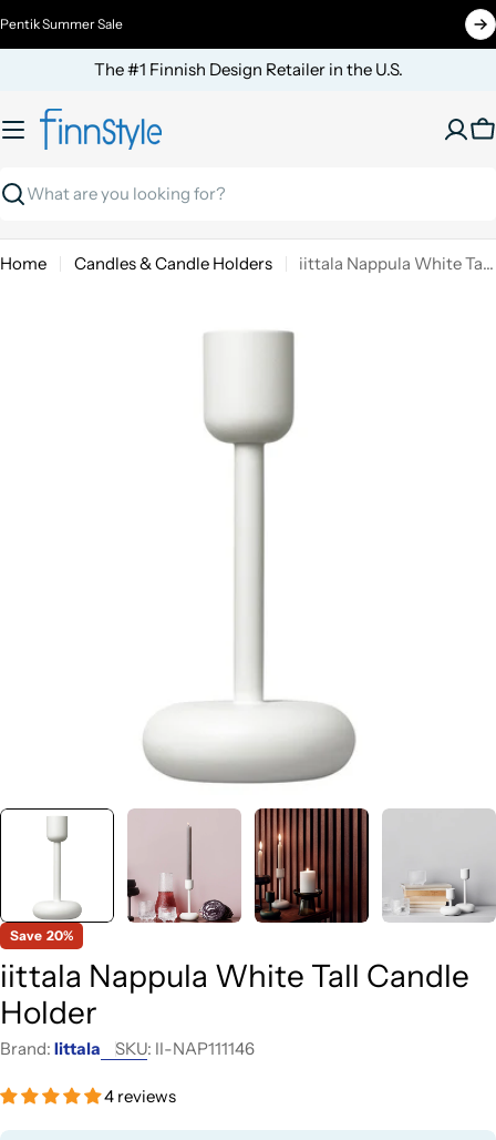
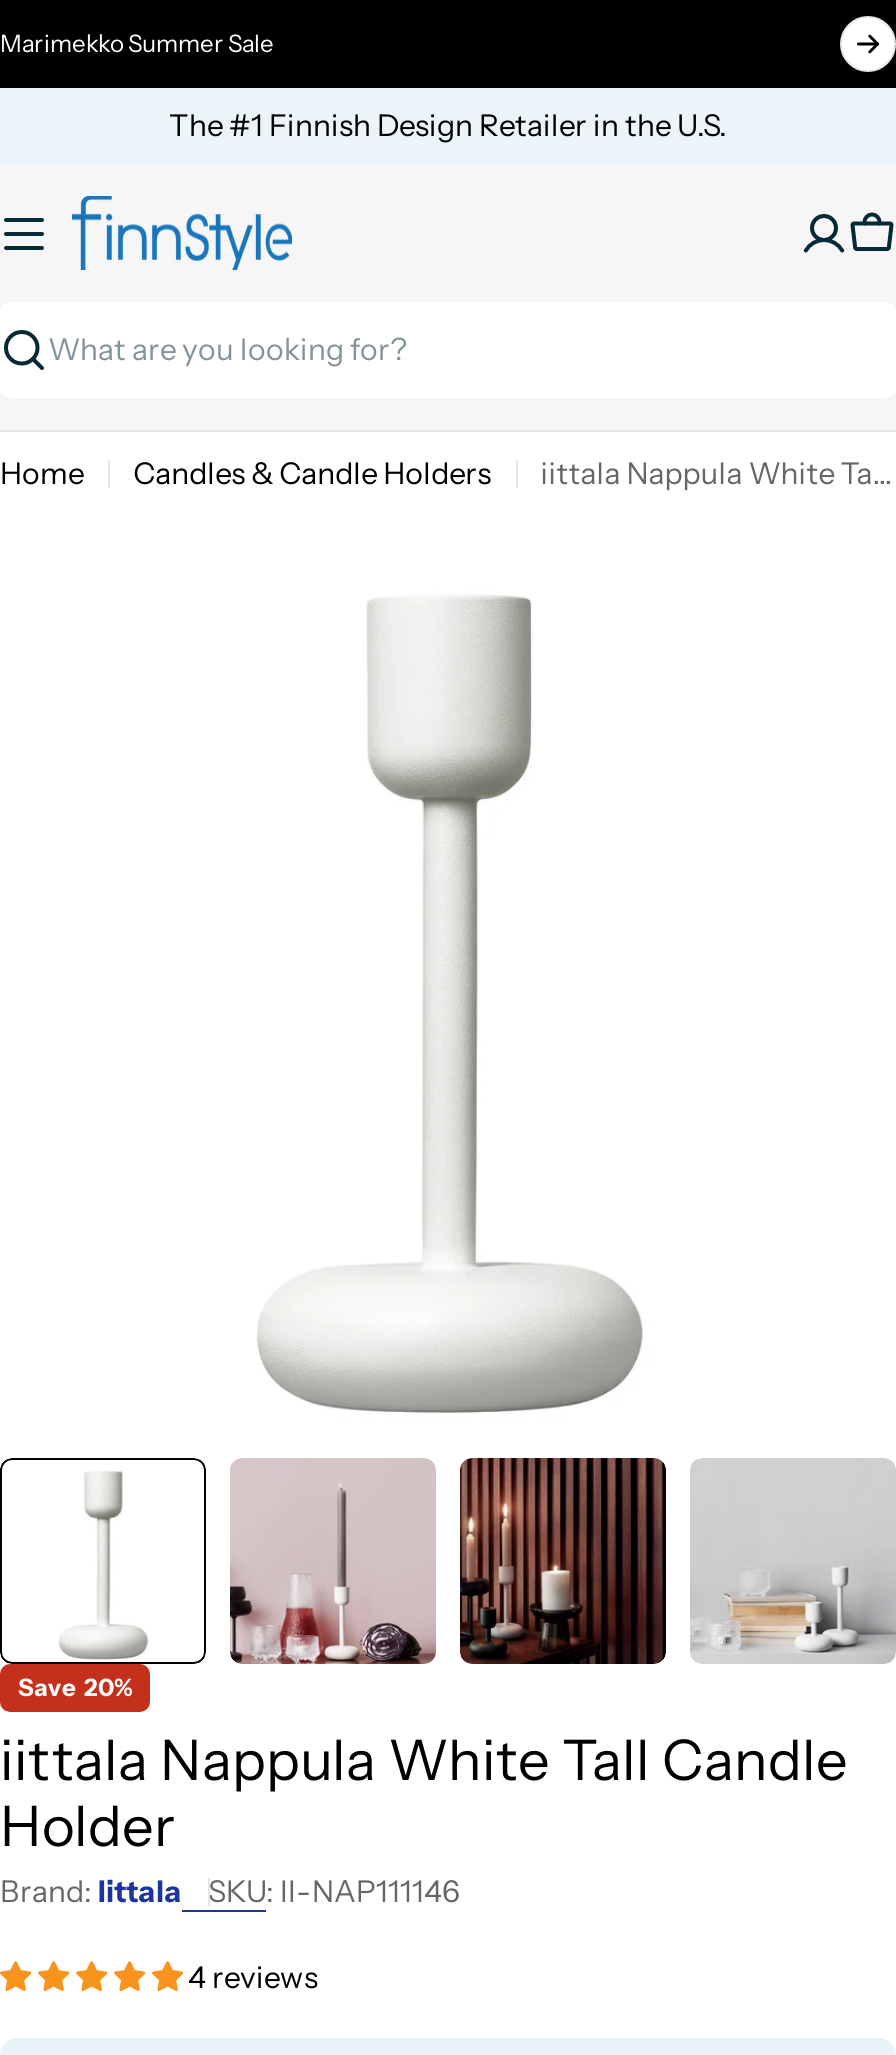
[0,16,123,32] Pentik Summer Sale -> [0,28,274,58] Marimekko Summer Sale

